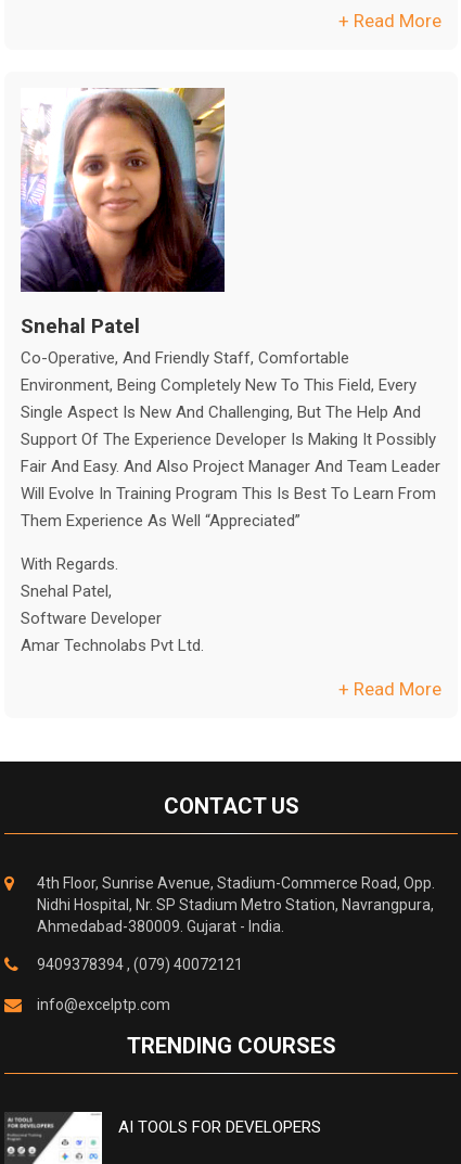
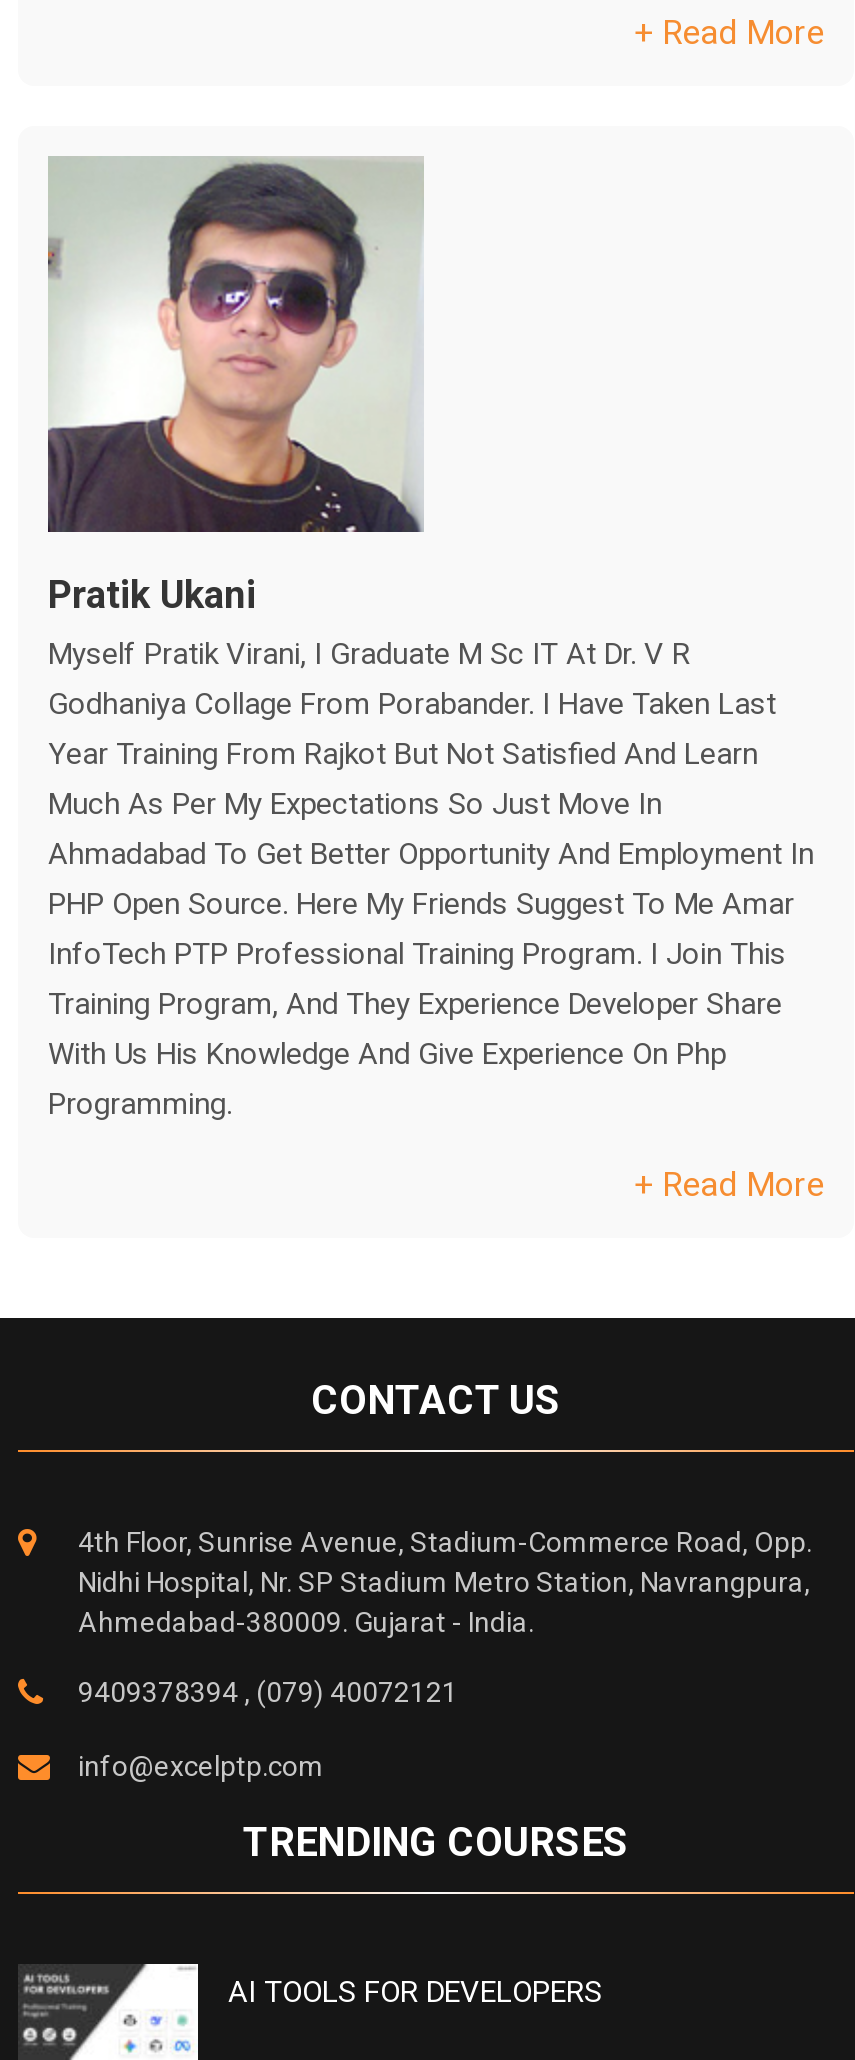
[21,88,440,655] [image] | Snehal Patel | Co-Operative, And Friendly Staff, Comfortable | Environment, Being Completely New To This Field, Every | Single Aspect Is New And Challenging, But The Help And | Support Of The Experience Developer Is Making It Possibly | Fair And Easy. And Also Project Manager And Team Leader | Will Evolve In Training Program This Is Best To Learn From | Them Experience As Well “Appreciated” | With Regards. | Snehal Patel, | Software Developer | Amar Technolabs Pvt Ltd. -> [46,156,814,1122] [image] | Pratik Ukani | Myself Pratik Virani, I Graduate M Sc IT At Dr. V R | Godhaniya Collage From Porabander. I Have Taken Last | Year Training From Rajkot But Not Satisfied And Learn | Much As Per My Expectations So Just Move In | Ahmadabad To Get Better Opportunity And Employment In | PHP Open Source. Here My Friends Suggest To Me Amar | InfoTech PTP Professional Training Program. I Join This | Training Program, And They Experience Developer Share | With Us His Knowledge And Give Experience On Php | Programming.

